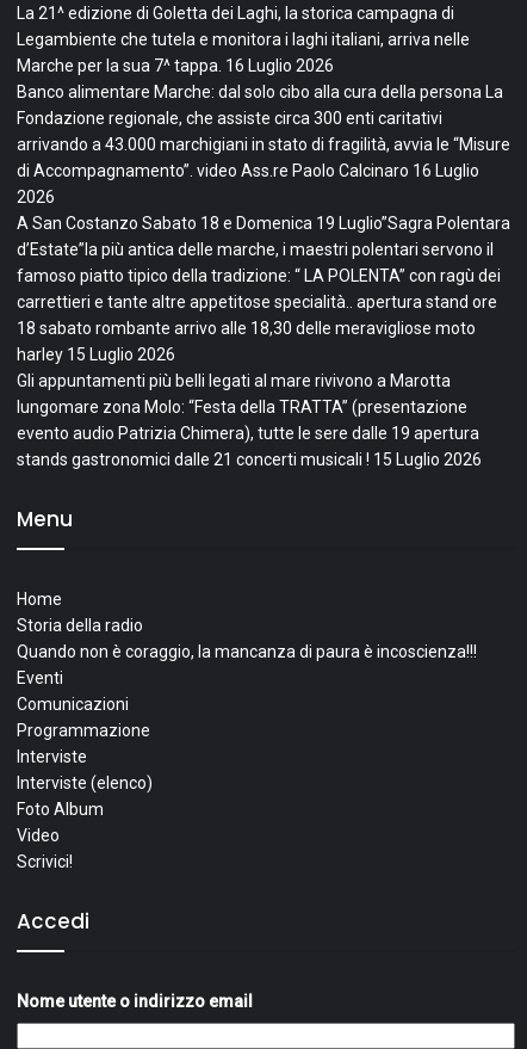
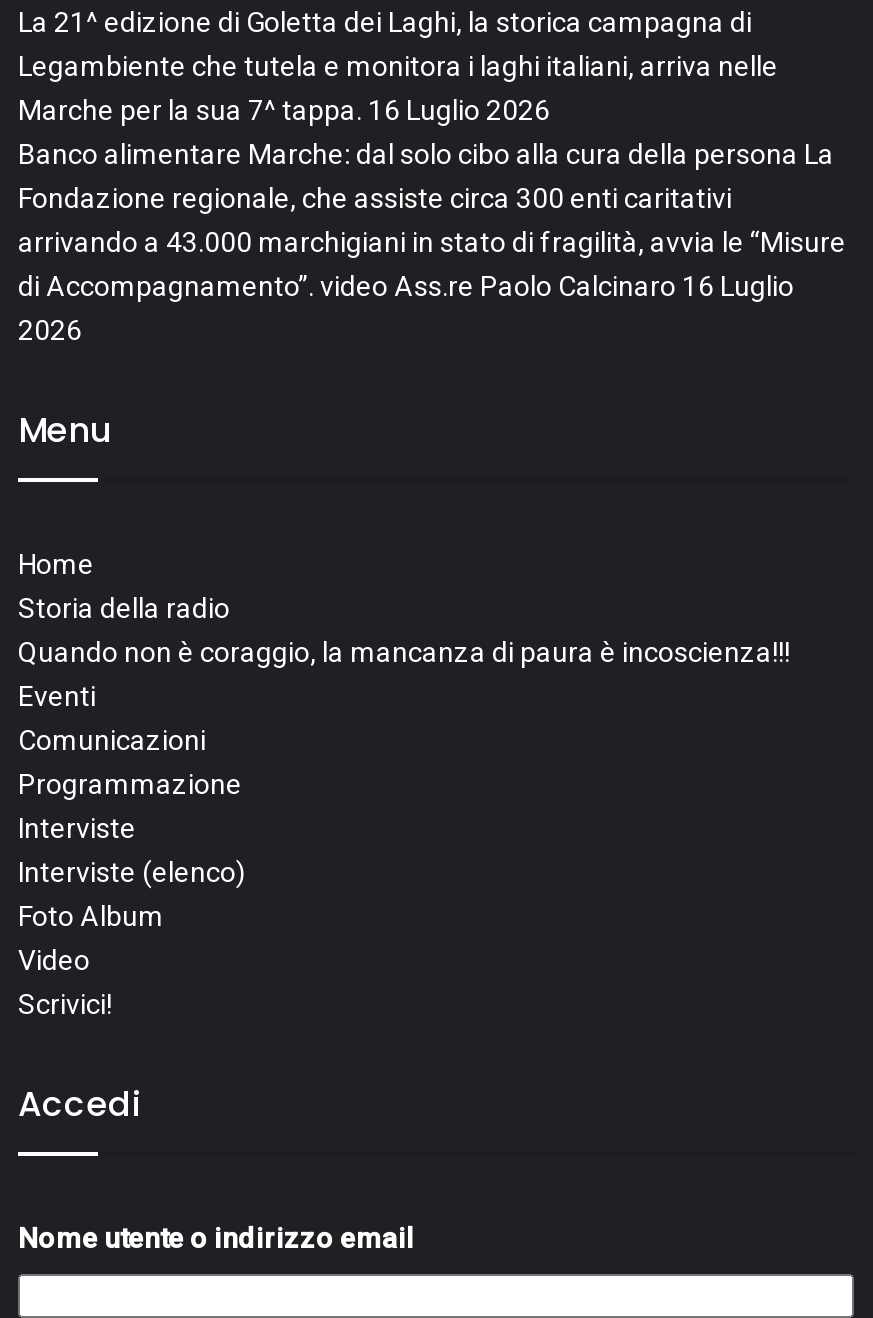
[17,214,510,469] A San Costanzo Sabato 18 e Domenica 19 Luglio”Sagra Polentara | d’Estate”la più antica delle marche, i maestri polentari servono il | famoso piatto tipico della tradizione: “ LA POLENTA” con ragù dei | carrettieri e tante altre appetitose specialità.. apertura stand ore | 18 sabato rombante arrivo alle 18,30 delle meravigliose moto | harley 15 Luglio 2026 | Gli appuntamenti più belli legati al mare rivivono a Marotta | lungomare zona Molo: “Festa della TRATTA” (presentazione | evento audio Patrizia Chimera), tutte le sere dalle 19 apertura | stands gastronomici dalle 21 concerti musicali ! 15 Luglio 2026 -> none

